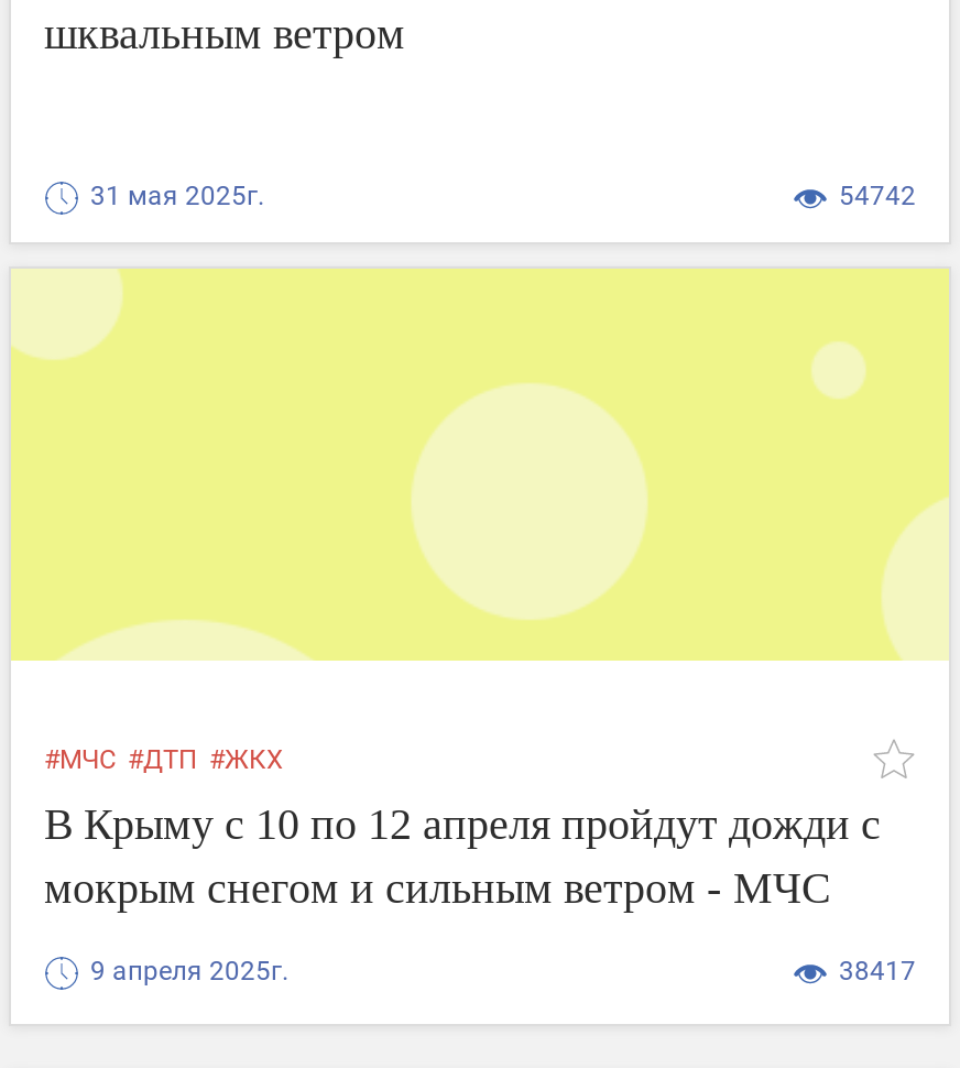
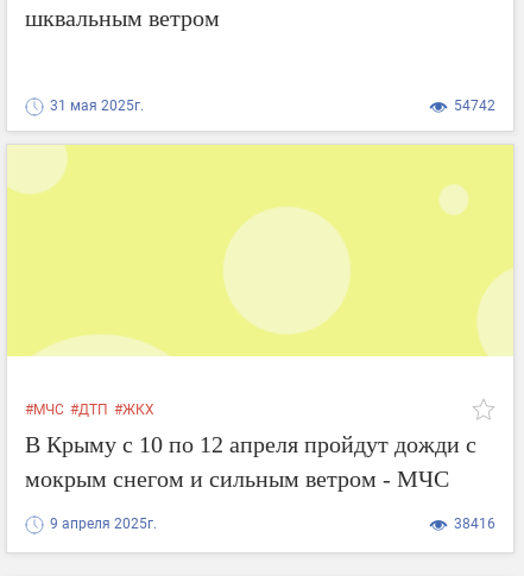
[839,956,916,987] 38417 -> [454,515,495,532] 38416

